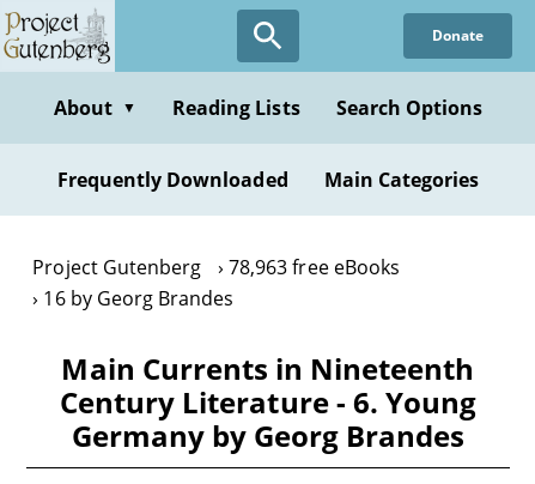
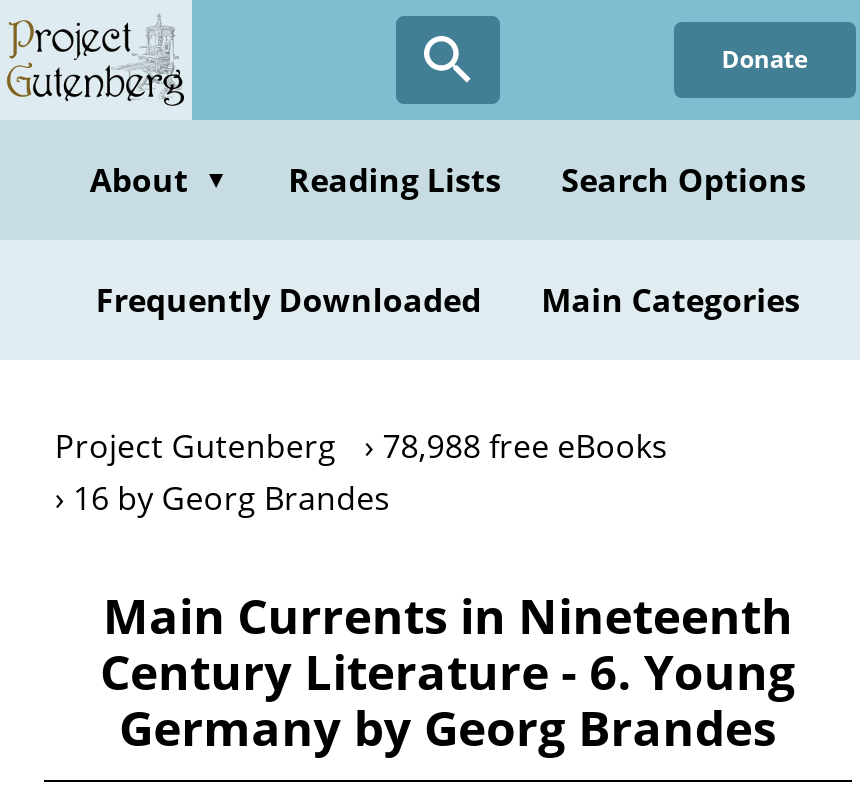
[33,254,400,280] Project Gutenberg 78,963 free eBooks -> [55,424,668,468] Project Gutenberg 78,988 free eBooks

